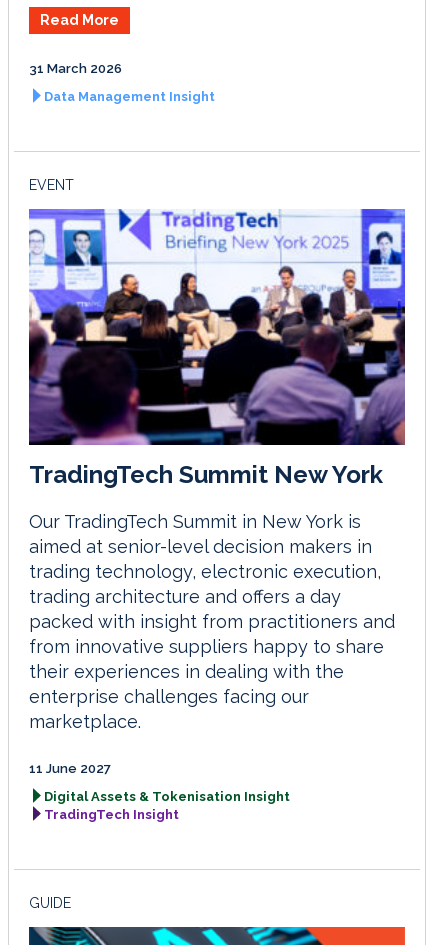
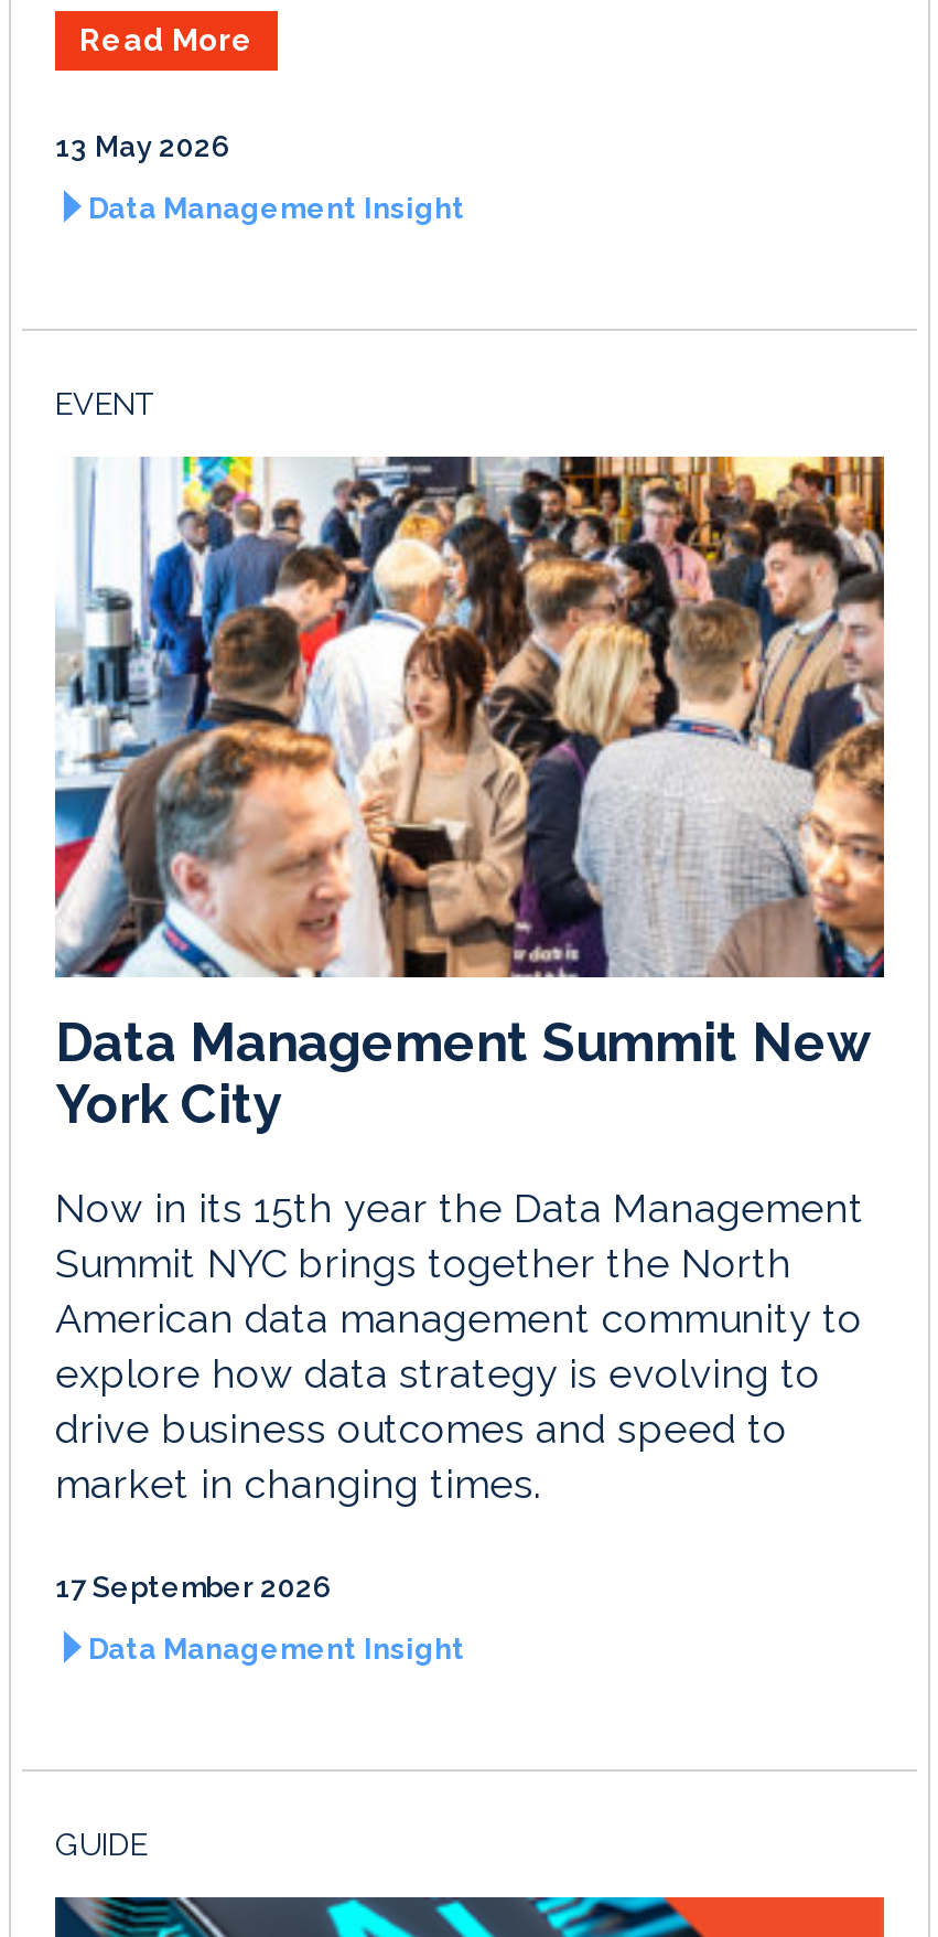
[29,61,122,76] 31 March 2026 -> [55,131,229,164] 13 May 2026
[28,208,406,489] [image] | TradingTech Summit New York -> [53,454,886,1137] [image] | Data Management Summit New | York City
[29,511,395,732] Our TradingTech Summit in New York is | aimed at senior-level decision makers in | trading technology, electronic execution, | trading architecture and offers a day | packed with insight from practitioners and | from innovative suppliers happy to share | their experiences in dealing with the | enterprise challenges facing our | marketplace. -> [55,1185,864,1507] Now in its 15th year the Data Management | Summit NYC brings together the North | American data management community to | explore how data strategy is evolving to | drive business outcomes and speed to | market in changing times.
[29,761,111,776] 11 June 2027 -> [55,1571,331,1604] 17 September 2026
[44,789,290,822] Digital Assets & Tokenisation Insight | TradingTech Insight -> [88,1633,465,1666] Data Management Insight

